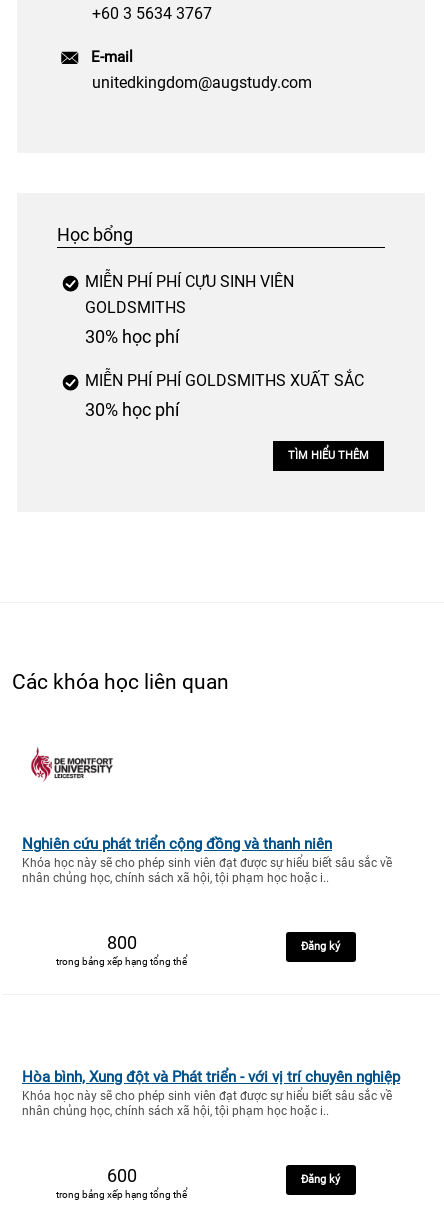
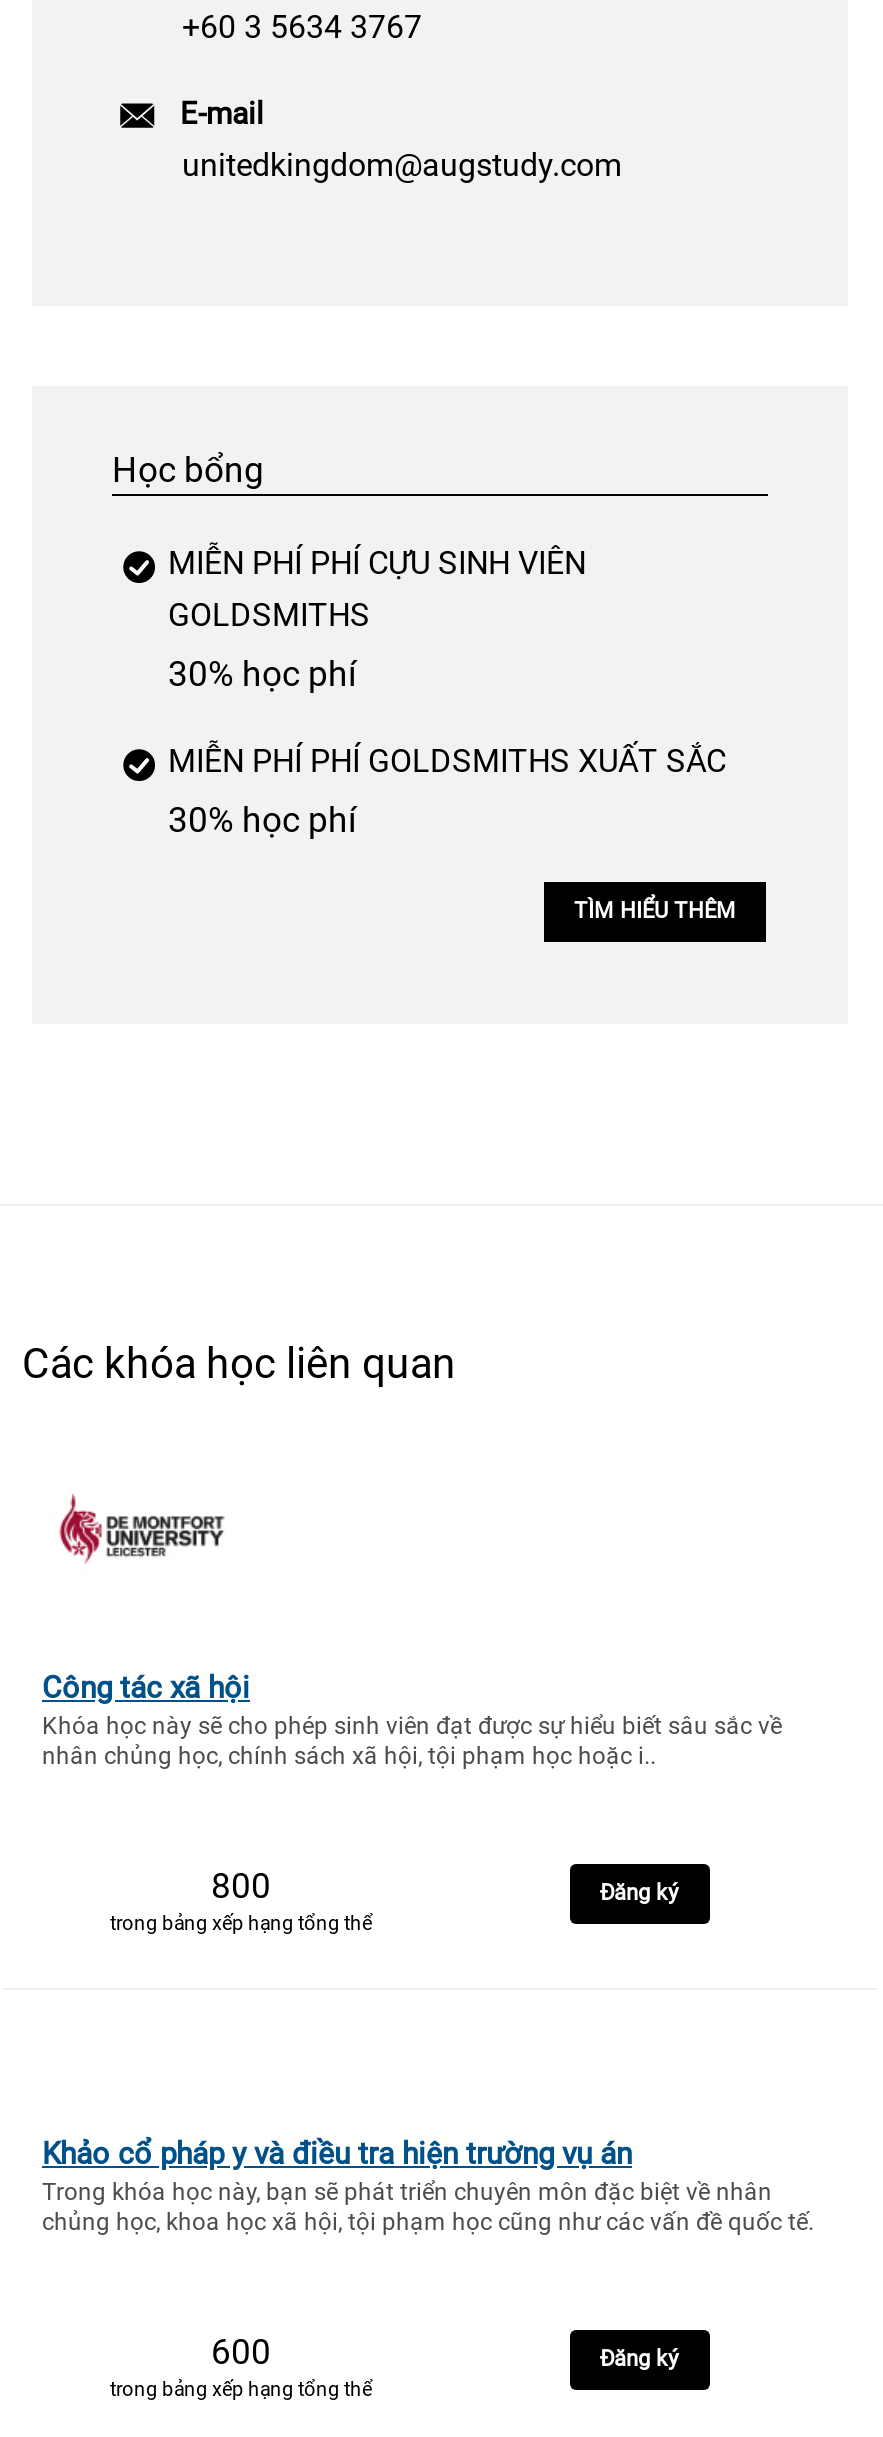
[22,835,332,853] Nghiên cứu phát triển cộng đồng và thanh niên -> [42,1670,250,1706] Công tác xã hội
[22,1068,400,1118] Hòa bình, Xung đột và Phát triển - với vị trí chuyên nghiệp | Khóa học này sẽ cho phép sinh viên đạt được sự hiểu biết sâu sắc về | nhân chủng học, chính sách xã hội, tội phạm học hoặc i.. -> [42,2136,814,2236] Khảo cổ pháp y và điều tra hiện trường vụ án | Trong khóa học này, bạn sẽ phát triển chuyên môn đặc biệt về nhân | chủng học, khoa học xã hội, tội phạm học cũng như các vấn đề quốc tế.

